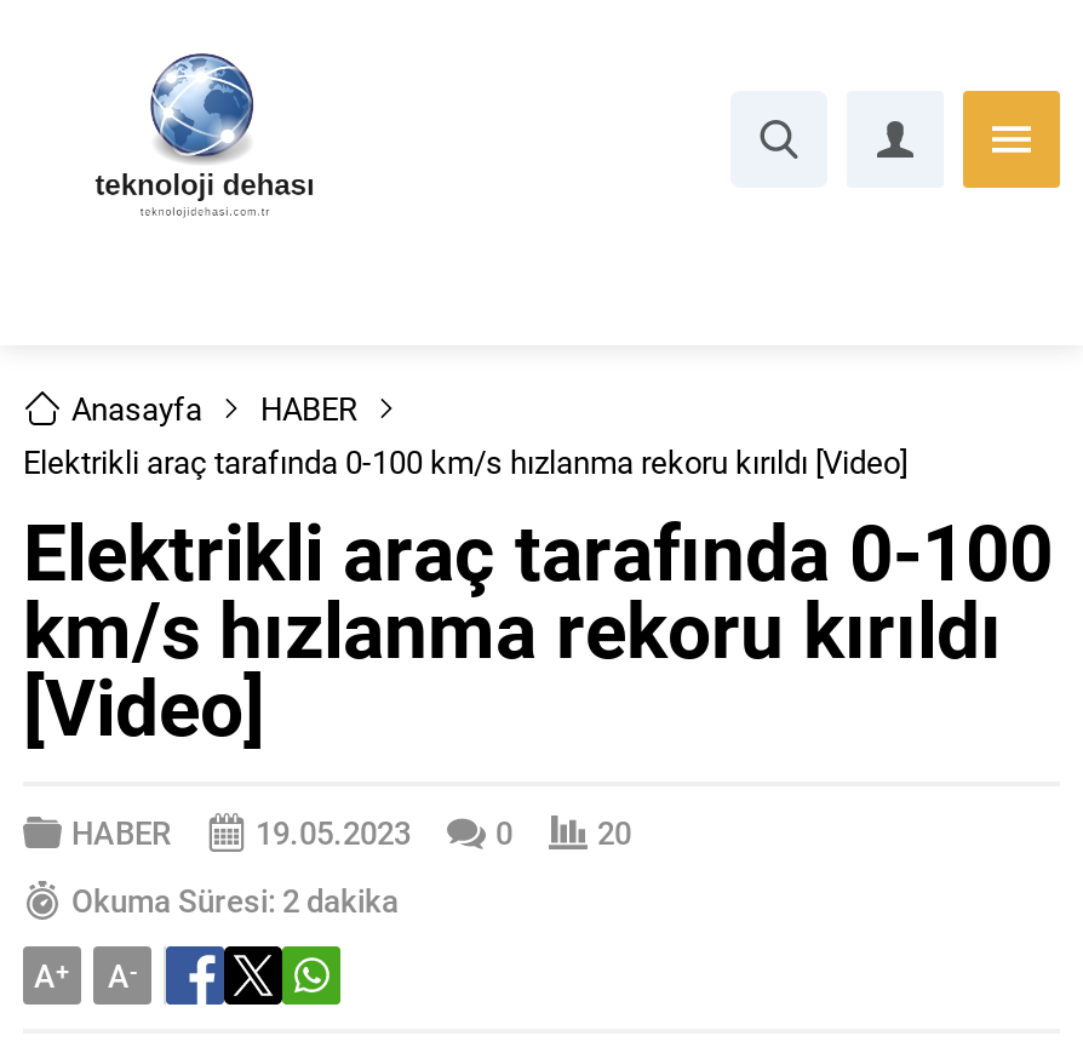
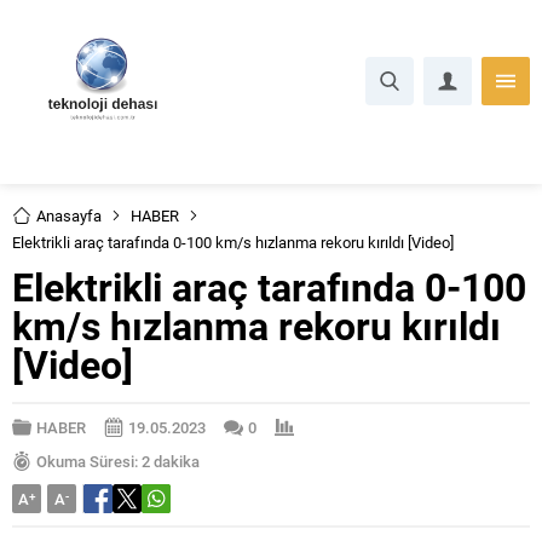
[597,811,631,854] 20 -> none

